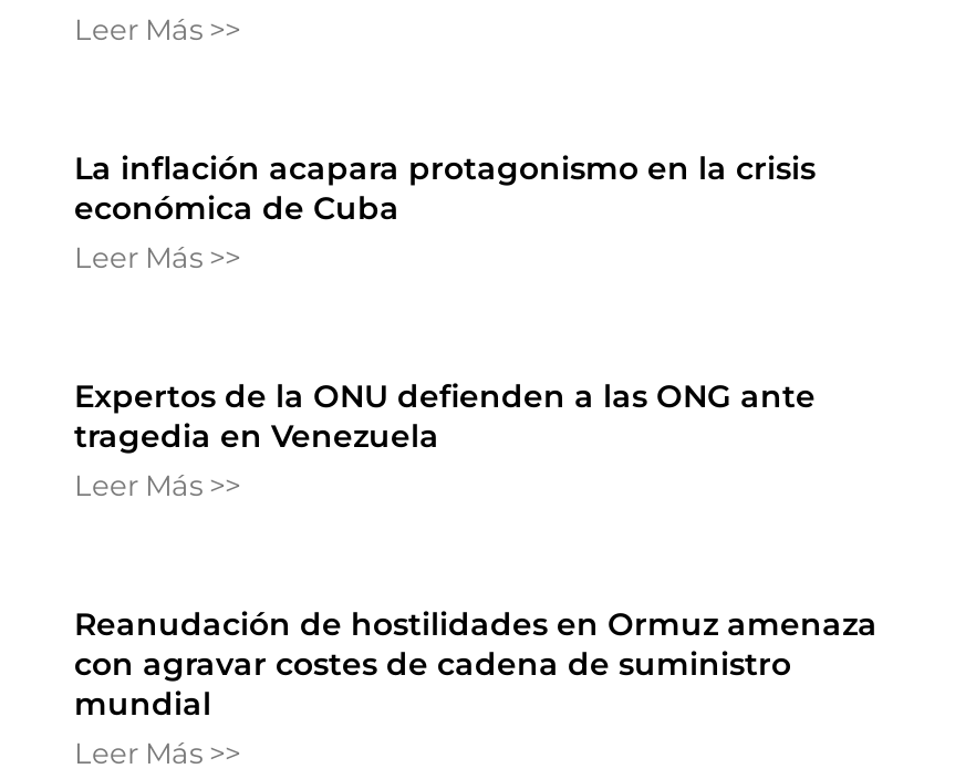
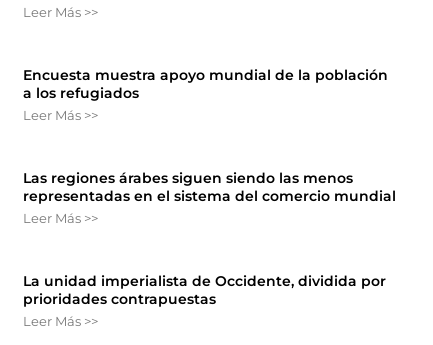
[74,147,816,227] La inflación acapara protagonismo en la crisis | económica de Cuba -> [23,66,388,102] Encuesta muestra apoyo mundial de la población | a los refugiados
[74,375,816,455] Expertos de la ONU defienden a las ONG ante | tragedia en Venezuela -> [23,169,396,205] Las regiones árabes siguen siendo las menos | representadas en el sistema del comercio mundial
[74,603,878,723] Reanudación de hostilidades en Ormuz amenaza | con agravar costes de cadena de suministro | mundial -> [23,272,386,308] La unidad imperialista de Occidente, dividida por | prioridades contrapuestas

